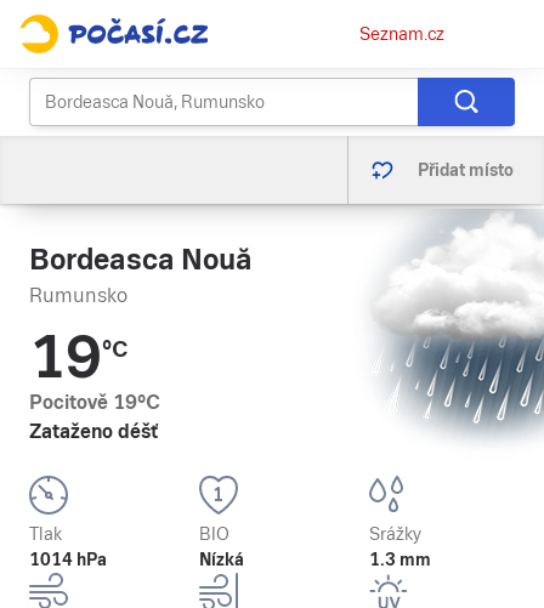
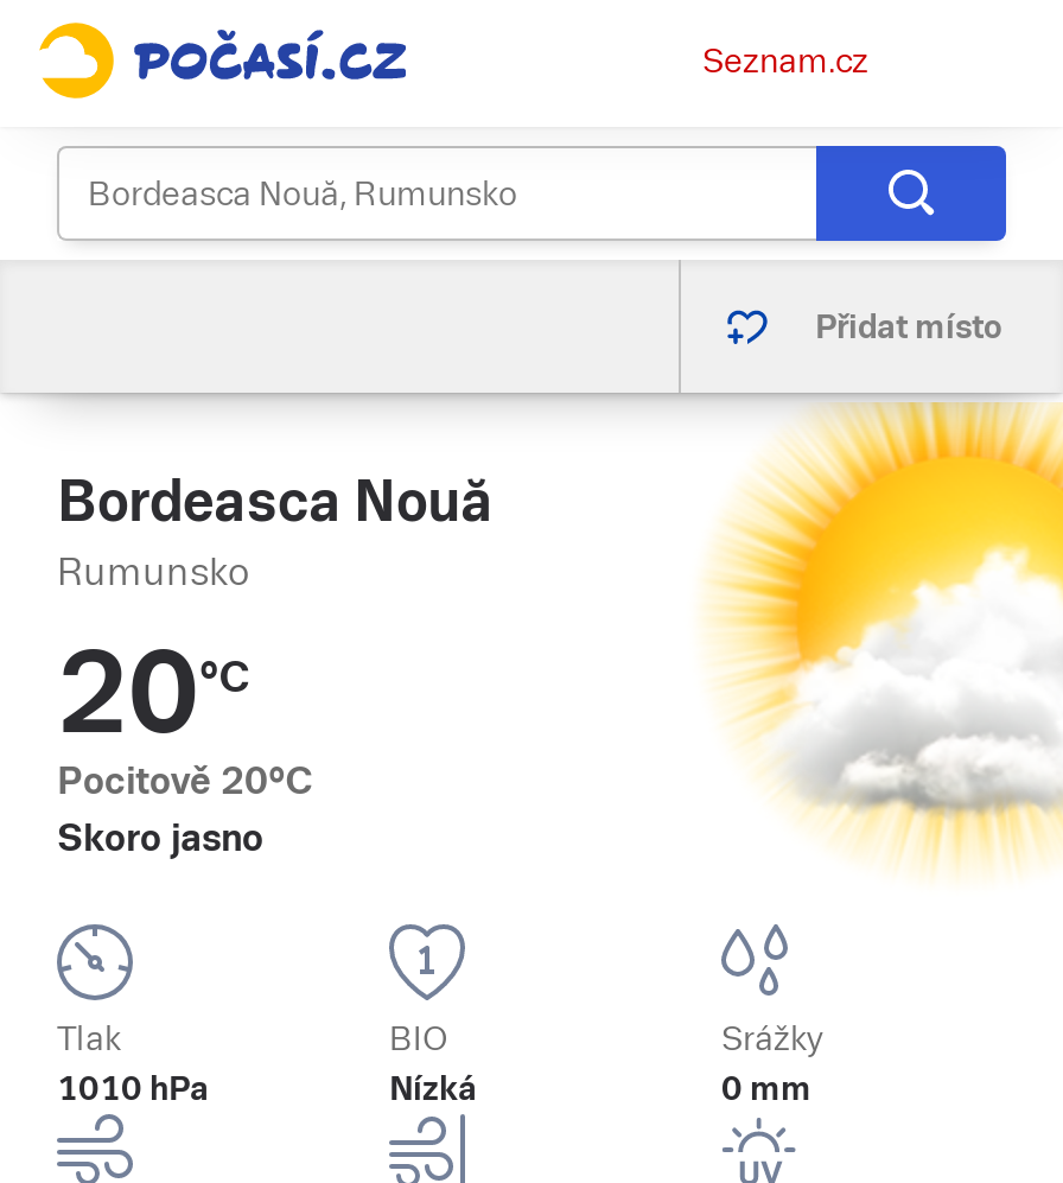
[363,210,540,447] [image] -> [707,402,1056,872] [image]
[29,324,160,443] 19°C | Pocitově 19°C | Zataženo déšť -> [57,628,313,860] 20°C | Pocitově 20°C | Skoro jasno
[29,550,107,569] 1014 hPa -> [57,1069,209,1107] 1010 hPa
[369,550,431,569] 1.3 mm -> [721,1069,811,1107] 0 mm

